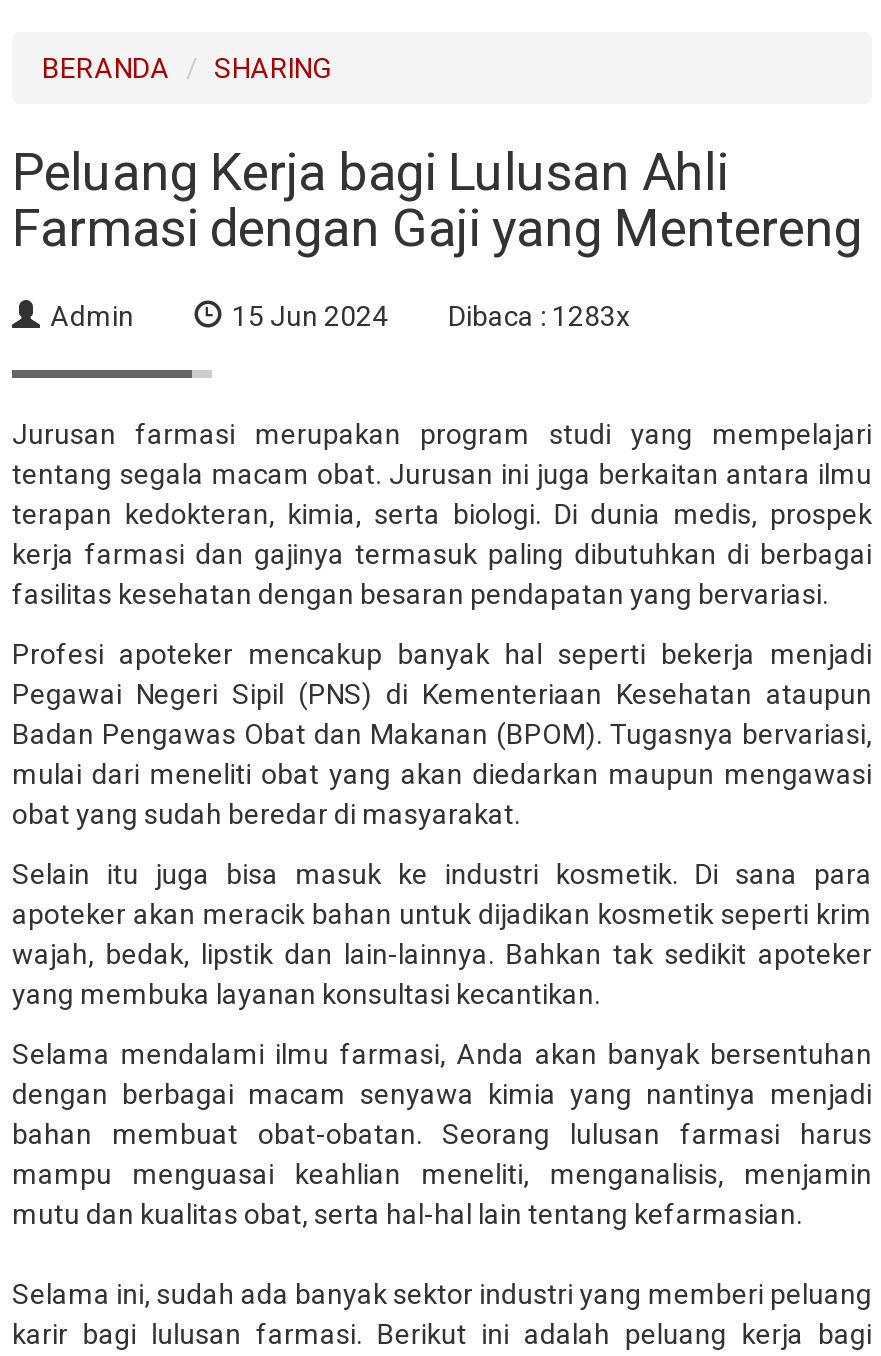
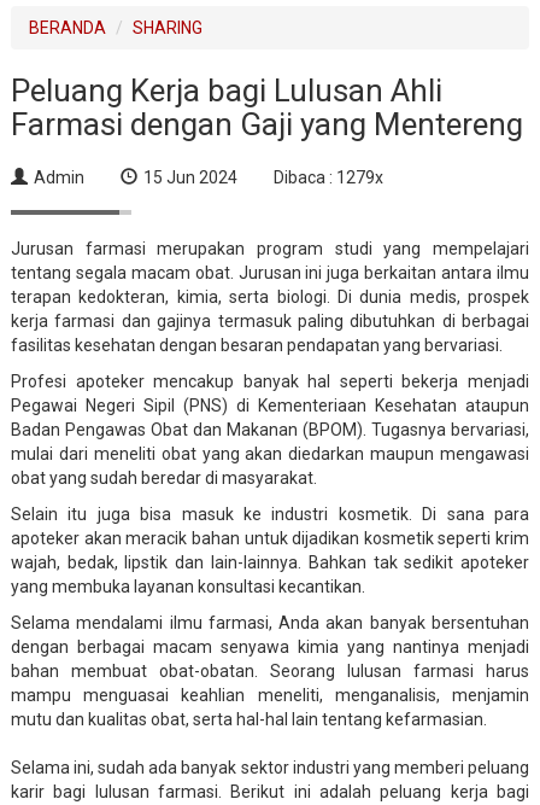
[232,300,630,332] 15 Jun 2024 Dibaca : 1283x -> [143,168,383,187] 15 Jun 2024 Dibaca : 1279x

